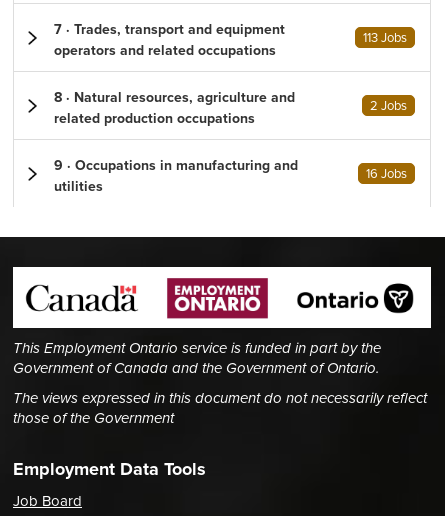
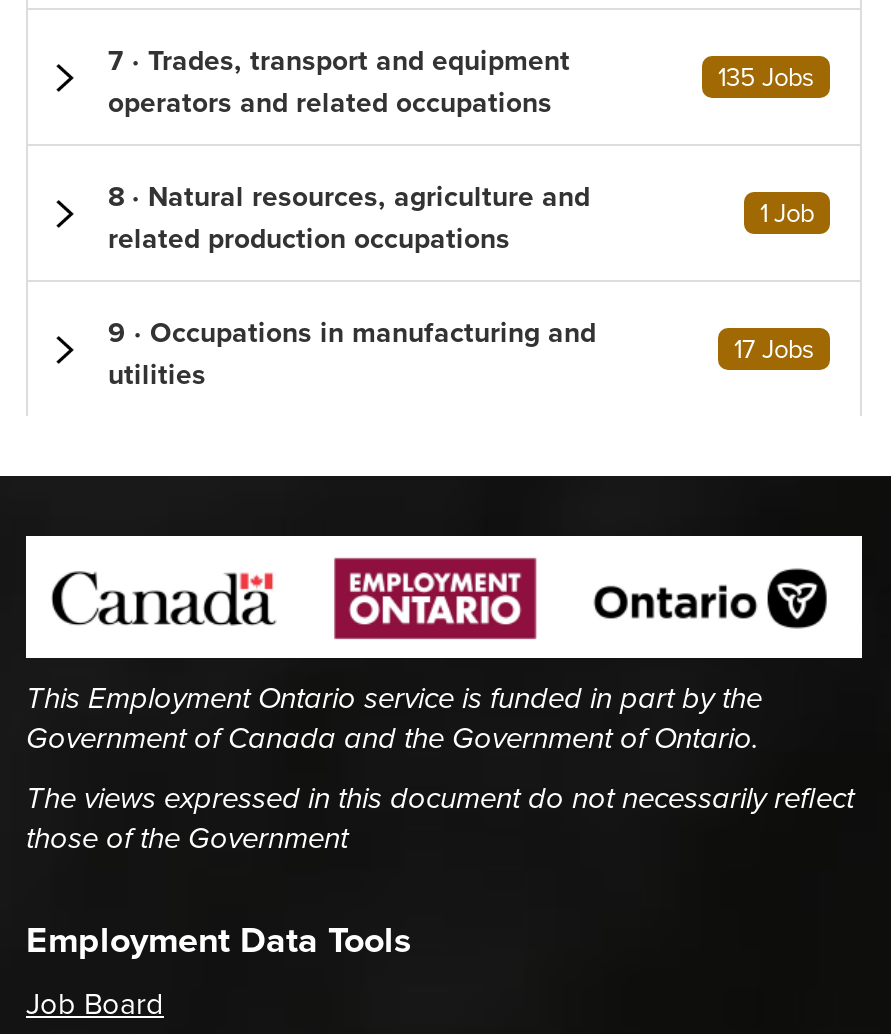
[363,28,407,46] 113 Jobs -> [718,58,814,94] 135 Jobs
[370,96,407,114] 2 Jobs -> [760,194,814,230] 1 Job
[366,164,407,182] 16 Jobs -> [734,330,814,366] 17 Jobs

